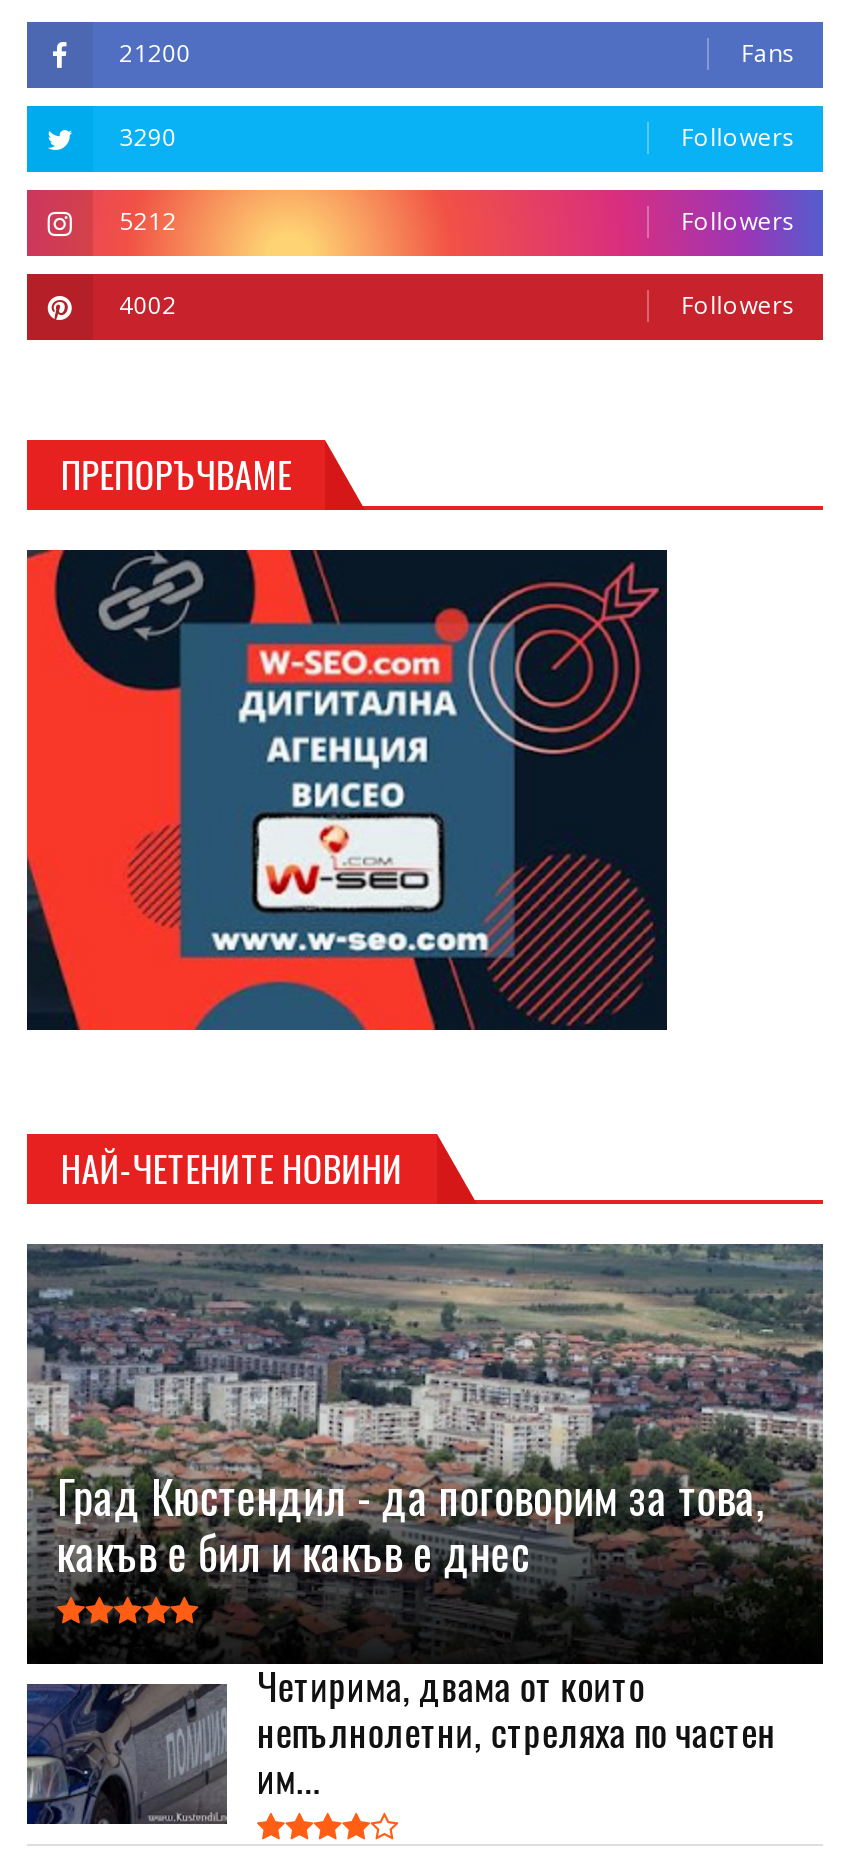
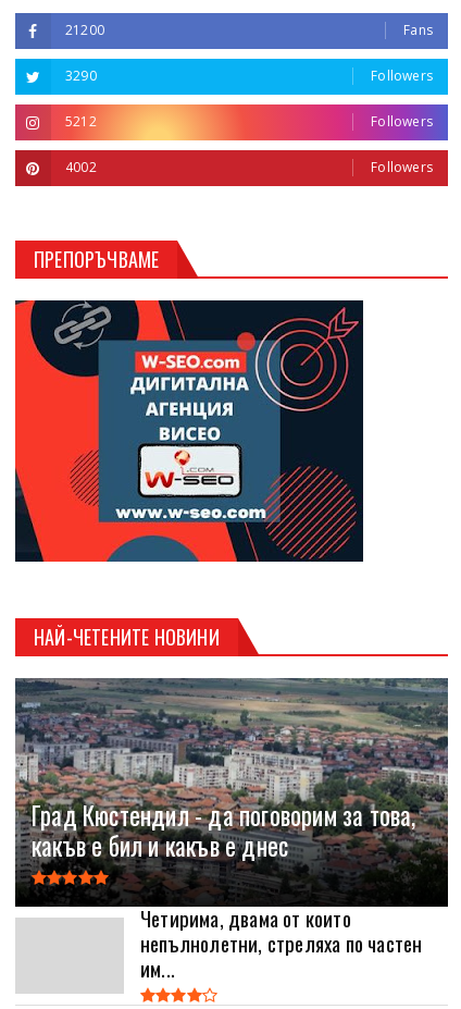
[25,1682,227,1826] [image] -> none

